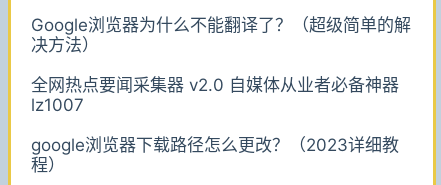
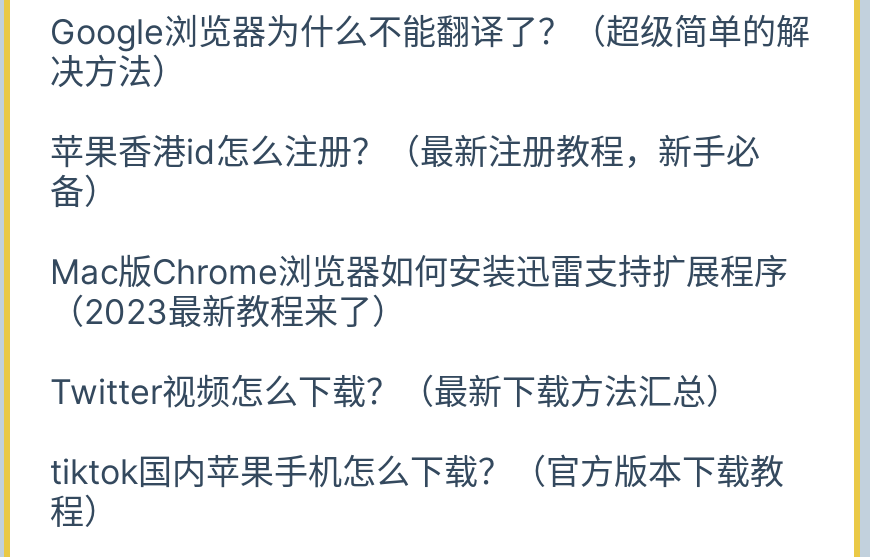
[31,75,399,155] 全网热点要闻采集器 v2.0 自媒体从业者必备神器 | lz1007 | google浏览器下载路径怎么更改？（2023详细教 -> [50,133,788,493] 苹果香港id怎么注册？（最新注册教程，新手必 | 备） | Mac版Chrome浏览器如何安装迅雷支持扩展程序 | （2023最新教程来了） | Twitter视频怎么下载？（最新下载方法汇总） | tiktok国内苹果手机怎么下载？（官方版本下载教

